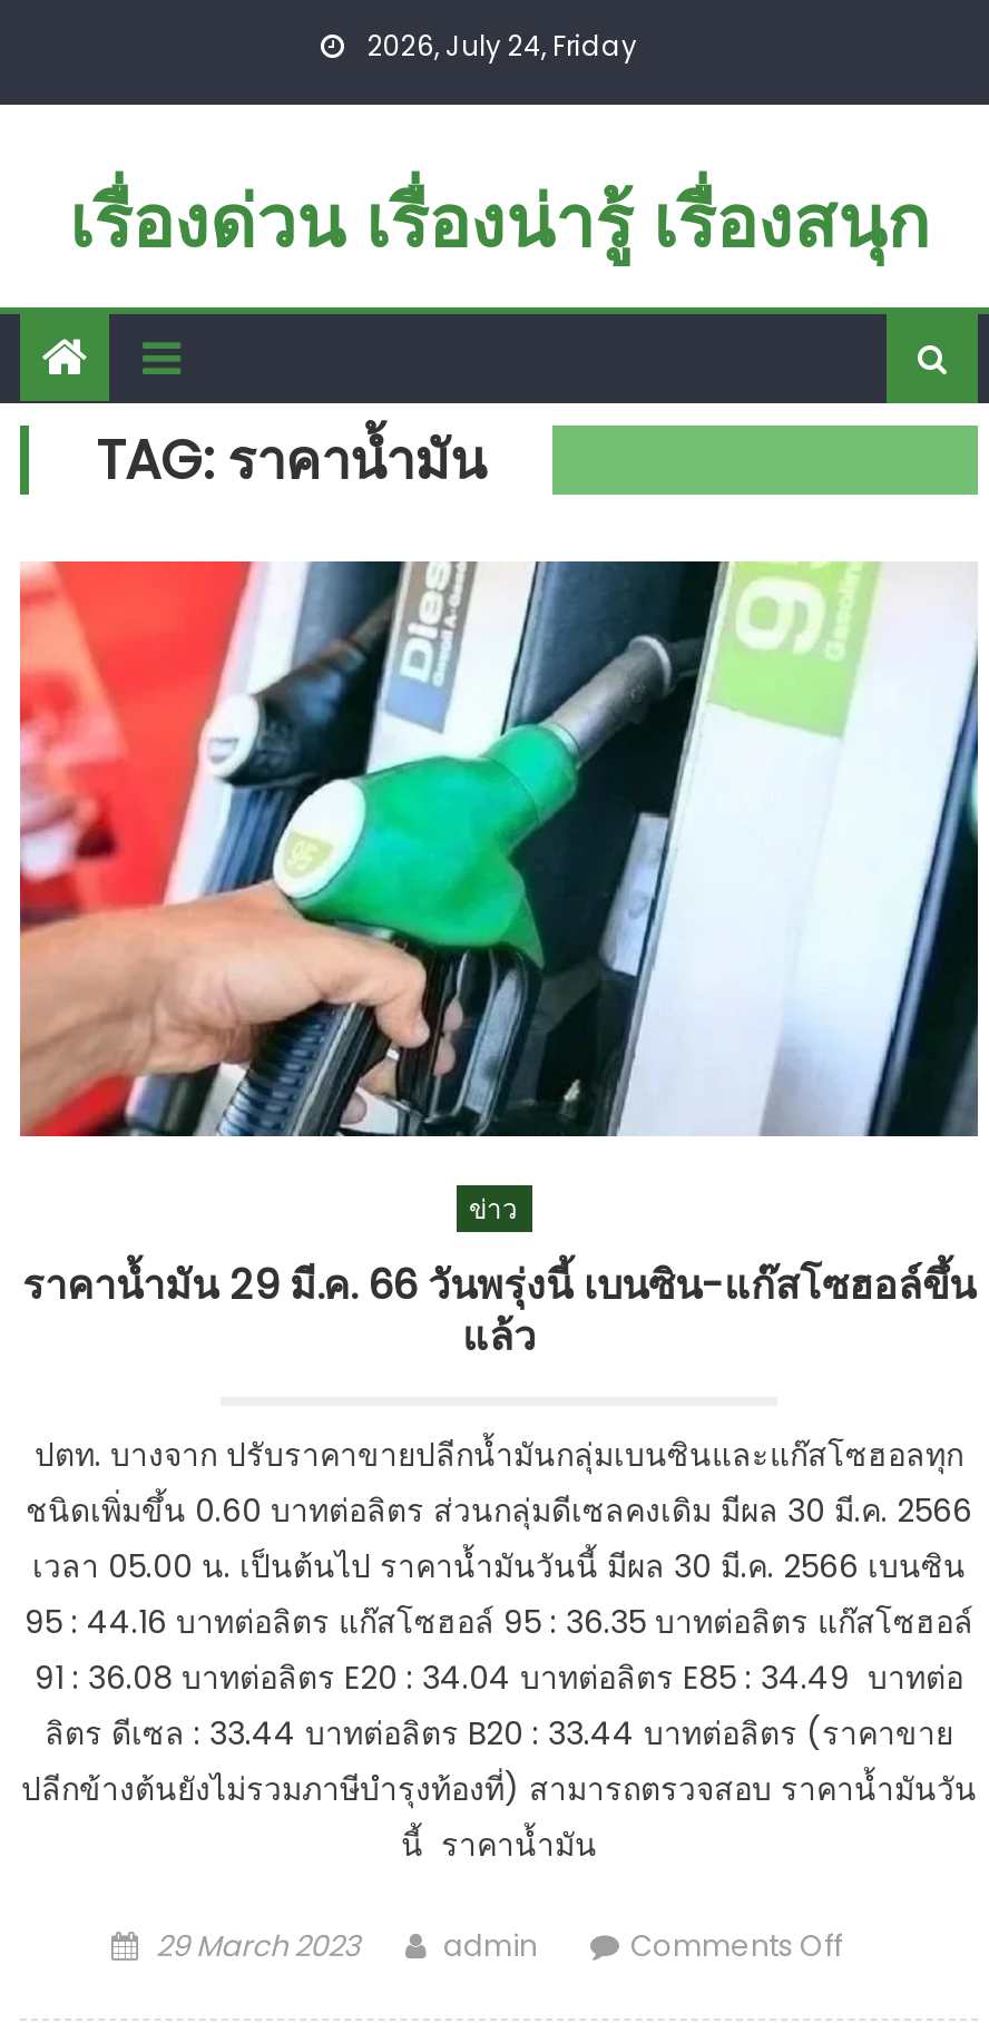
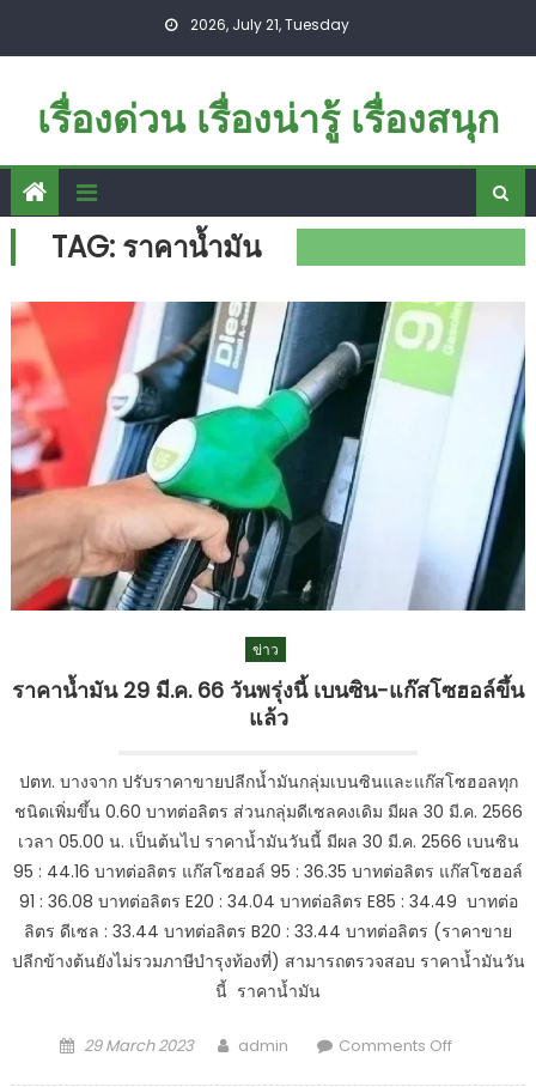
[361,27,637,65] 2026, July 24, Friday -> [187,14,349,35] 2026, July 21, Tuesday

